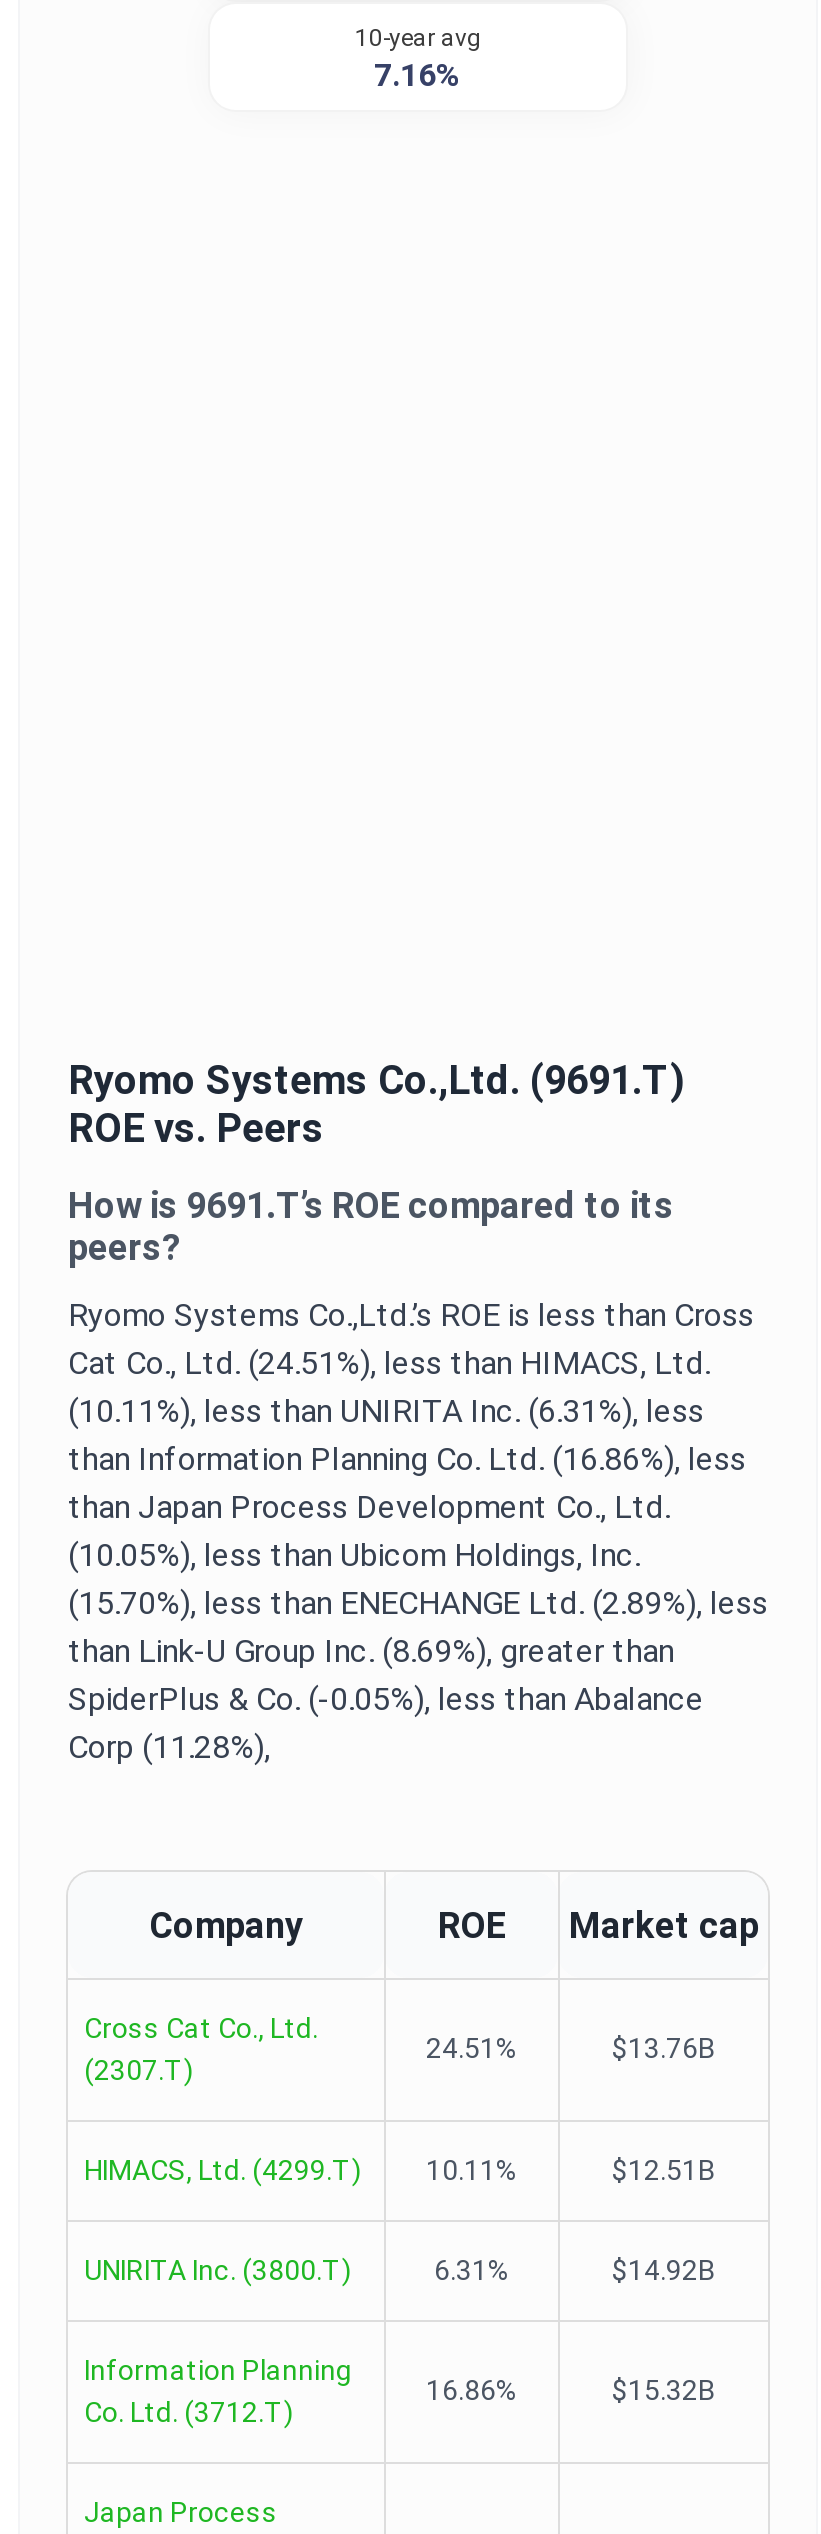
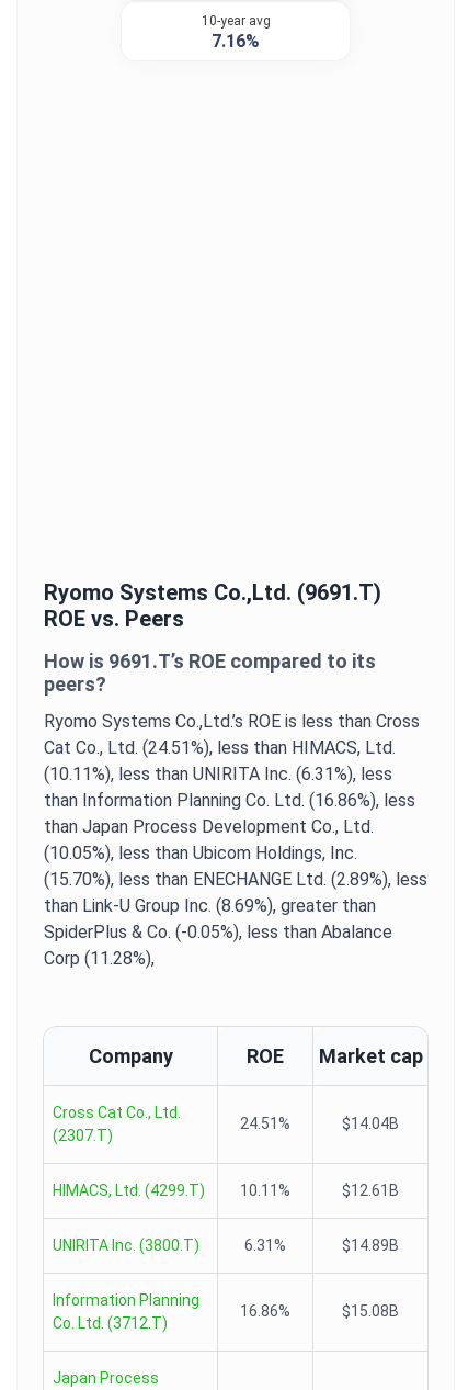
[612,2032,716,2064] $13.76B -> [342,1115,399,1132] $14.04B
[612,2154,716,2186] $12.51B -> [342,1182,399,1199] $12.61B
[612,2254,716,2286] $14.92B -> [342,1236,399,1254] $14.89B
[612,2374,716,2406] $15.32B -> [342,1302,399,1320] $15.08B

